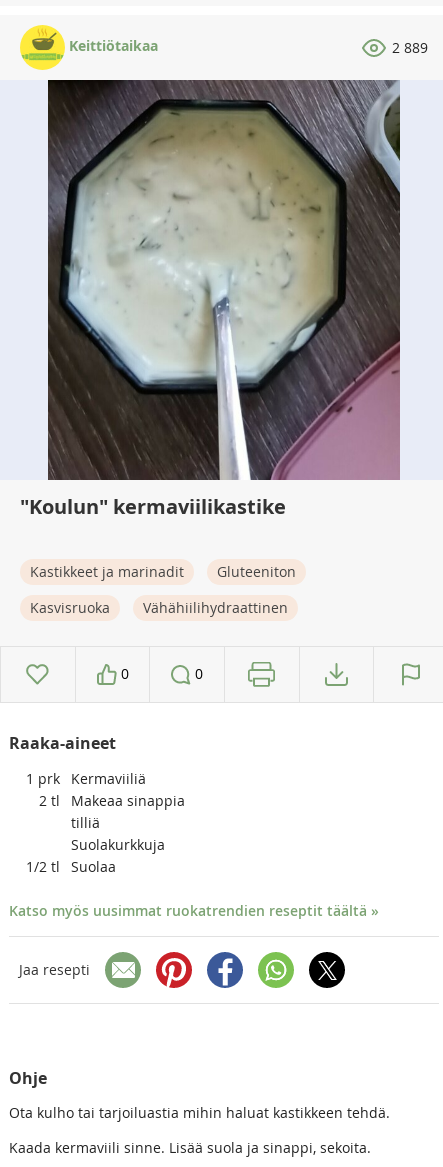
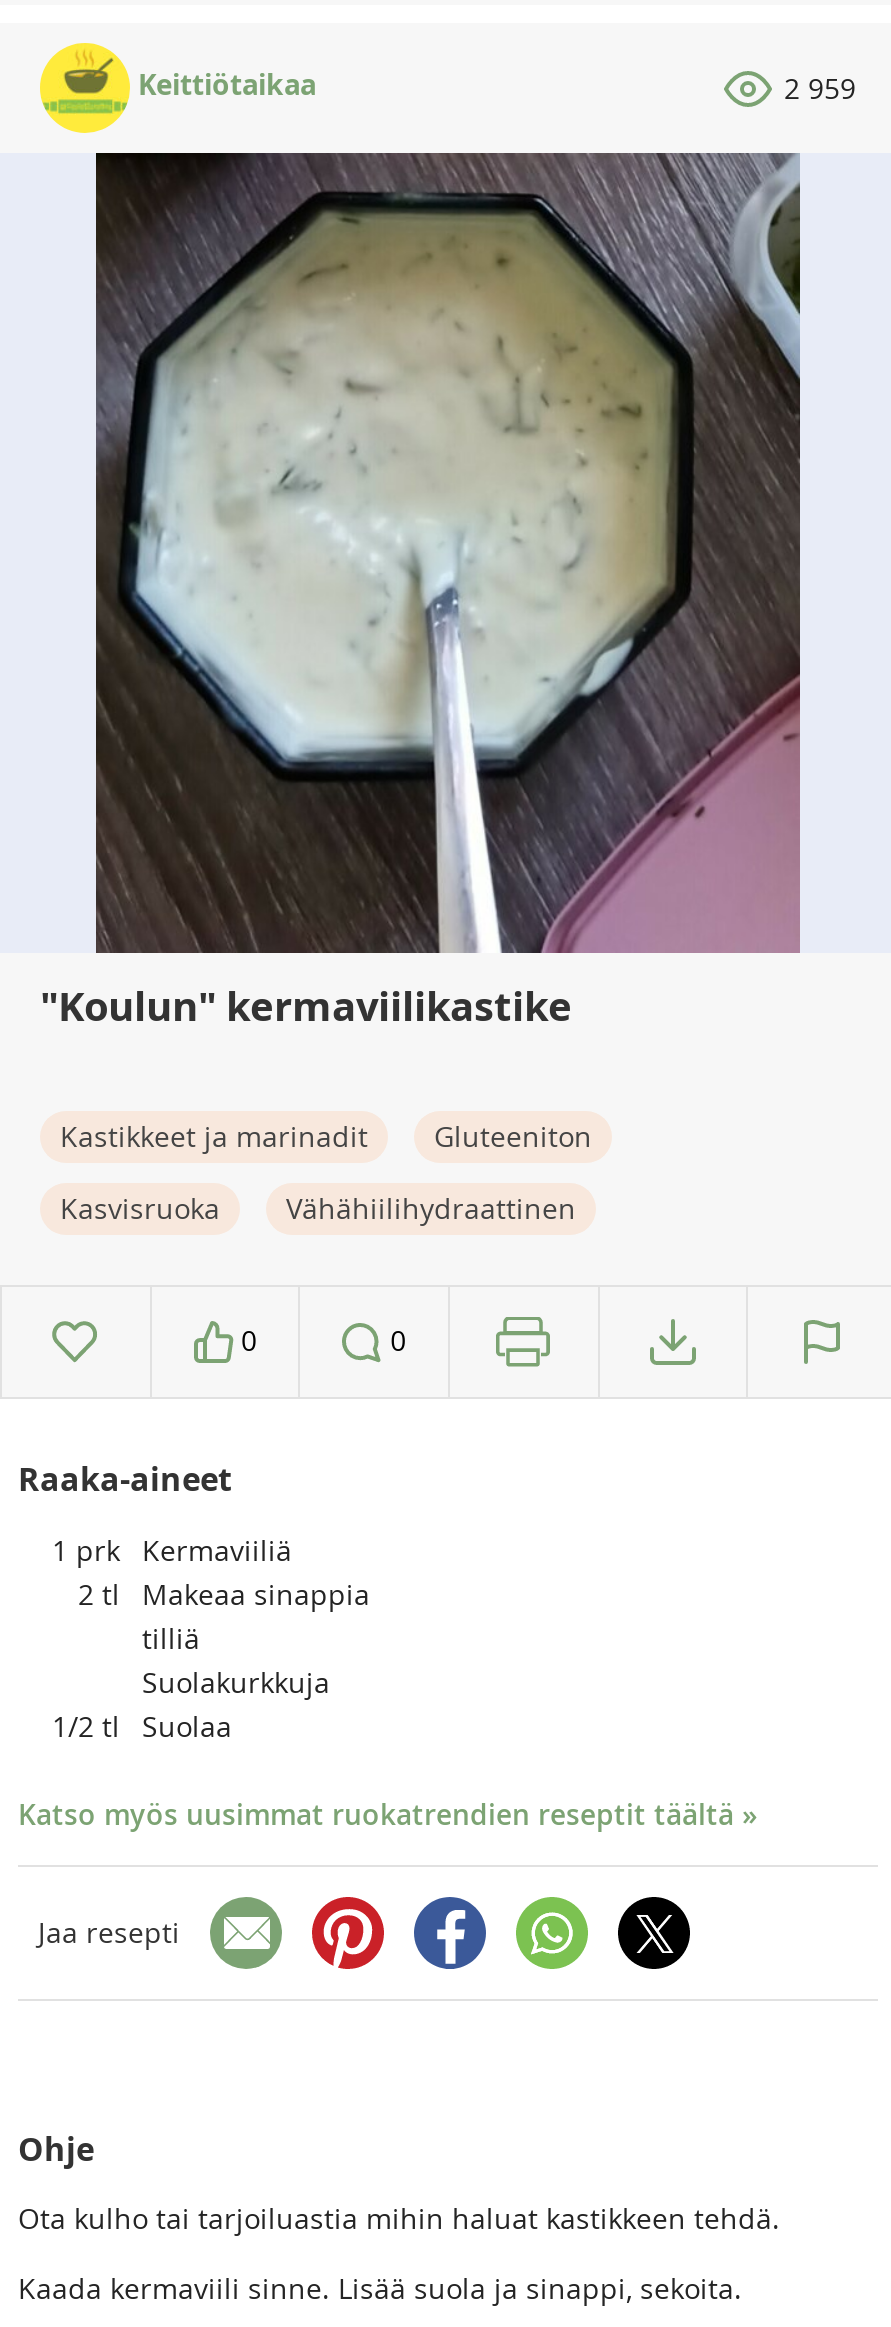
[392,38,428,57] 2 889 -> [784,69,856,107] 2 959

